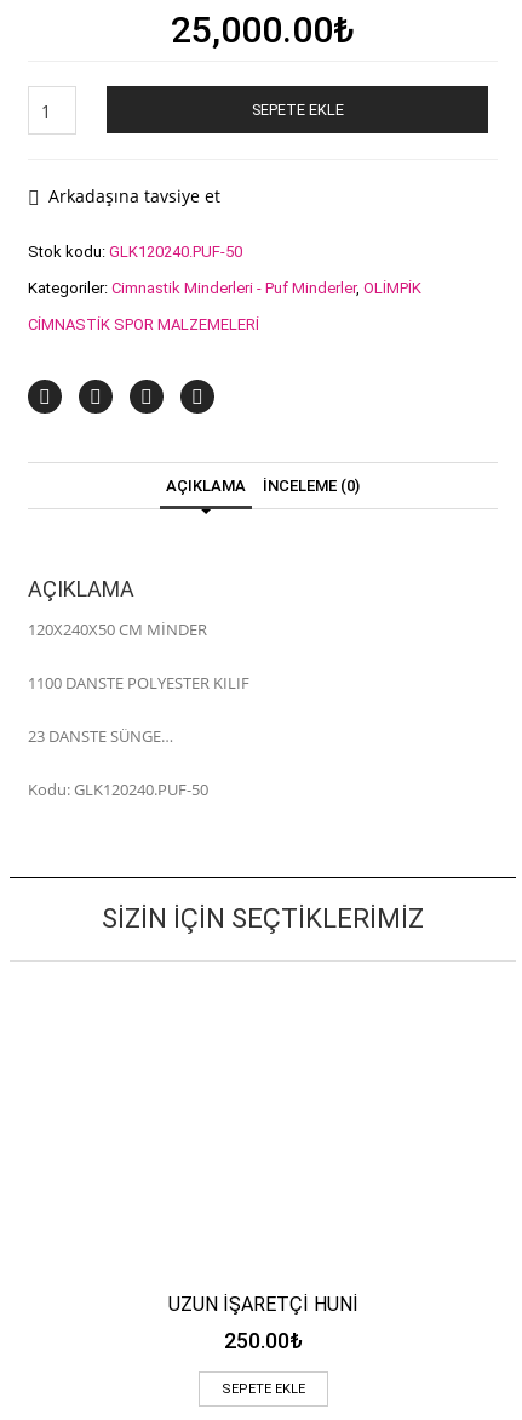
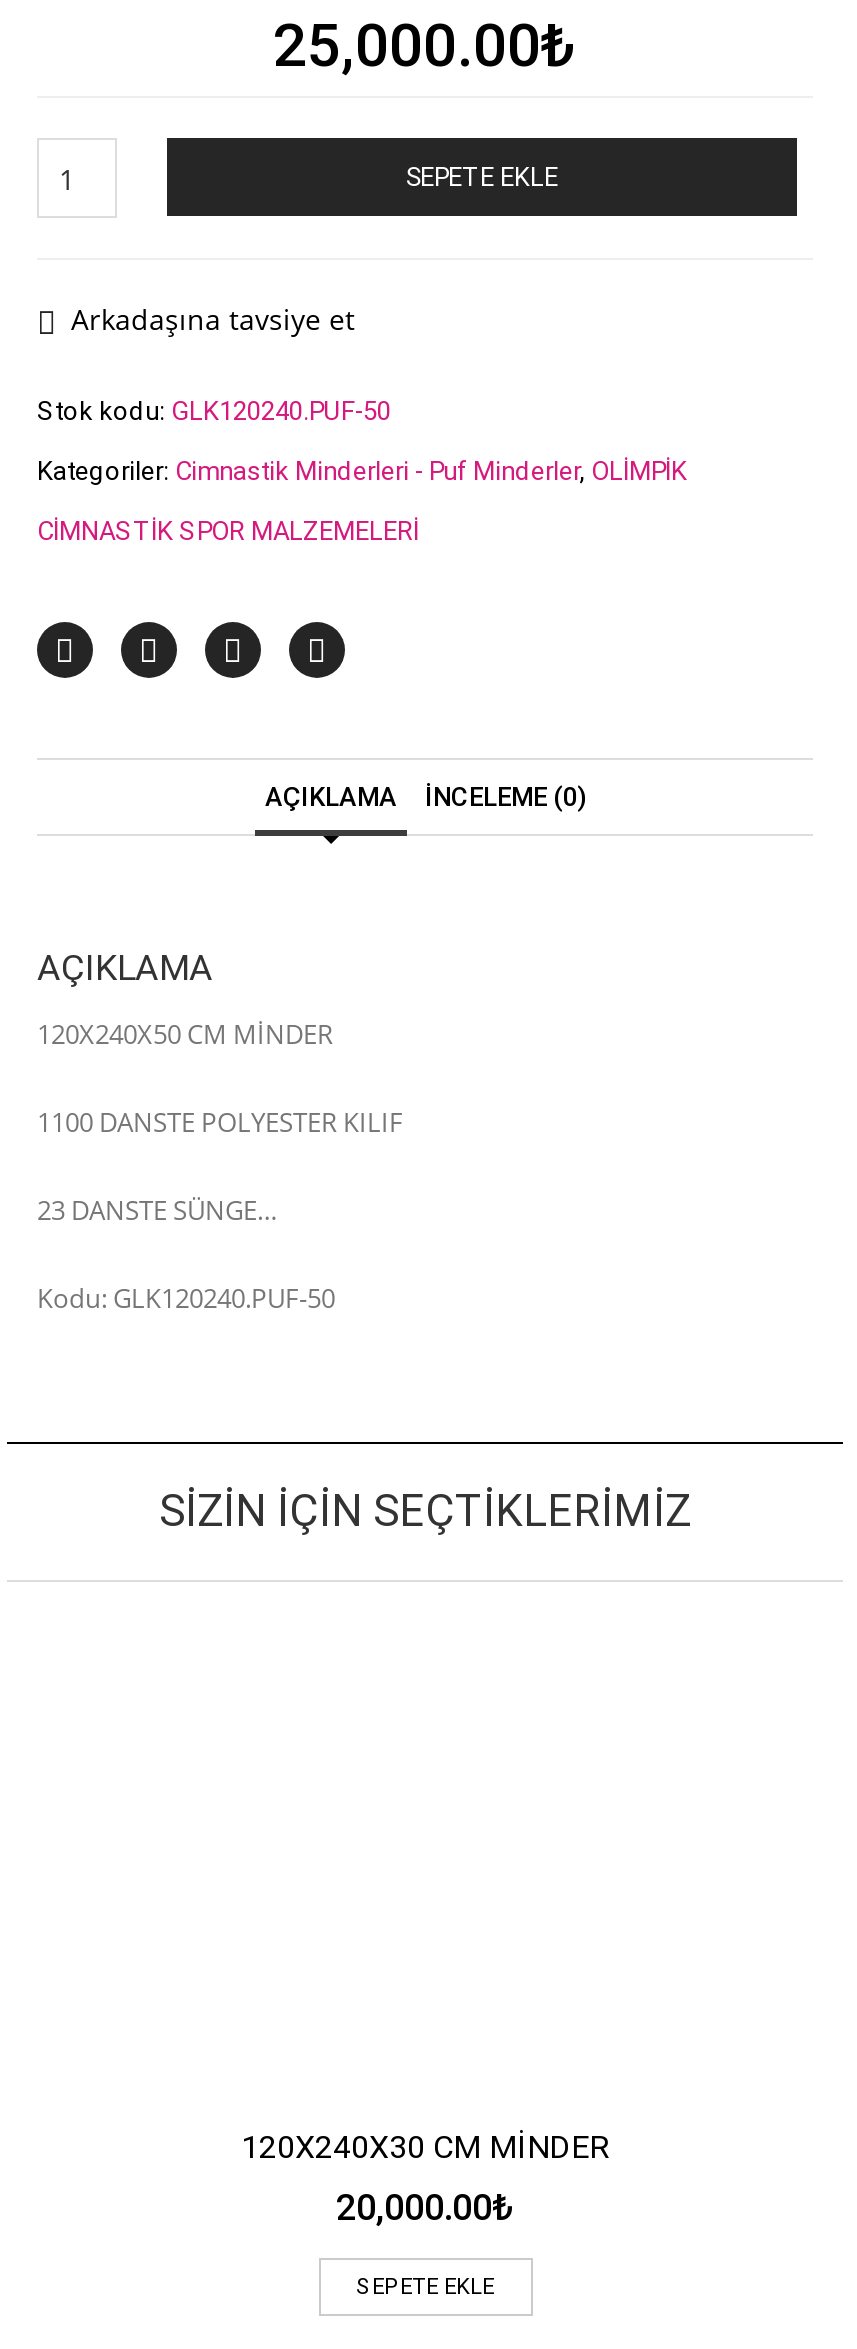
[168,1292,358,1315] UZUN İŞARETÇİ HUNİ -> [241,2128,609,2166] 120X240X30 CM MİNDER
[223,1328,302,1353] 250.00₺ -> [336,2186,514,2228] 20,000.00₺

